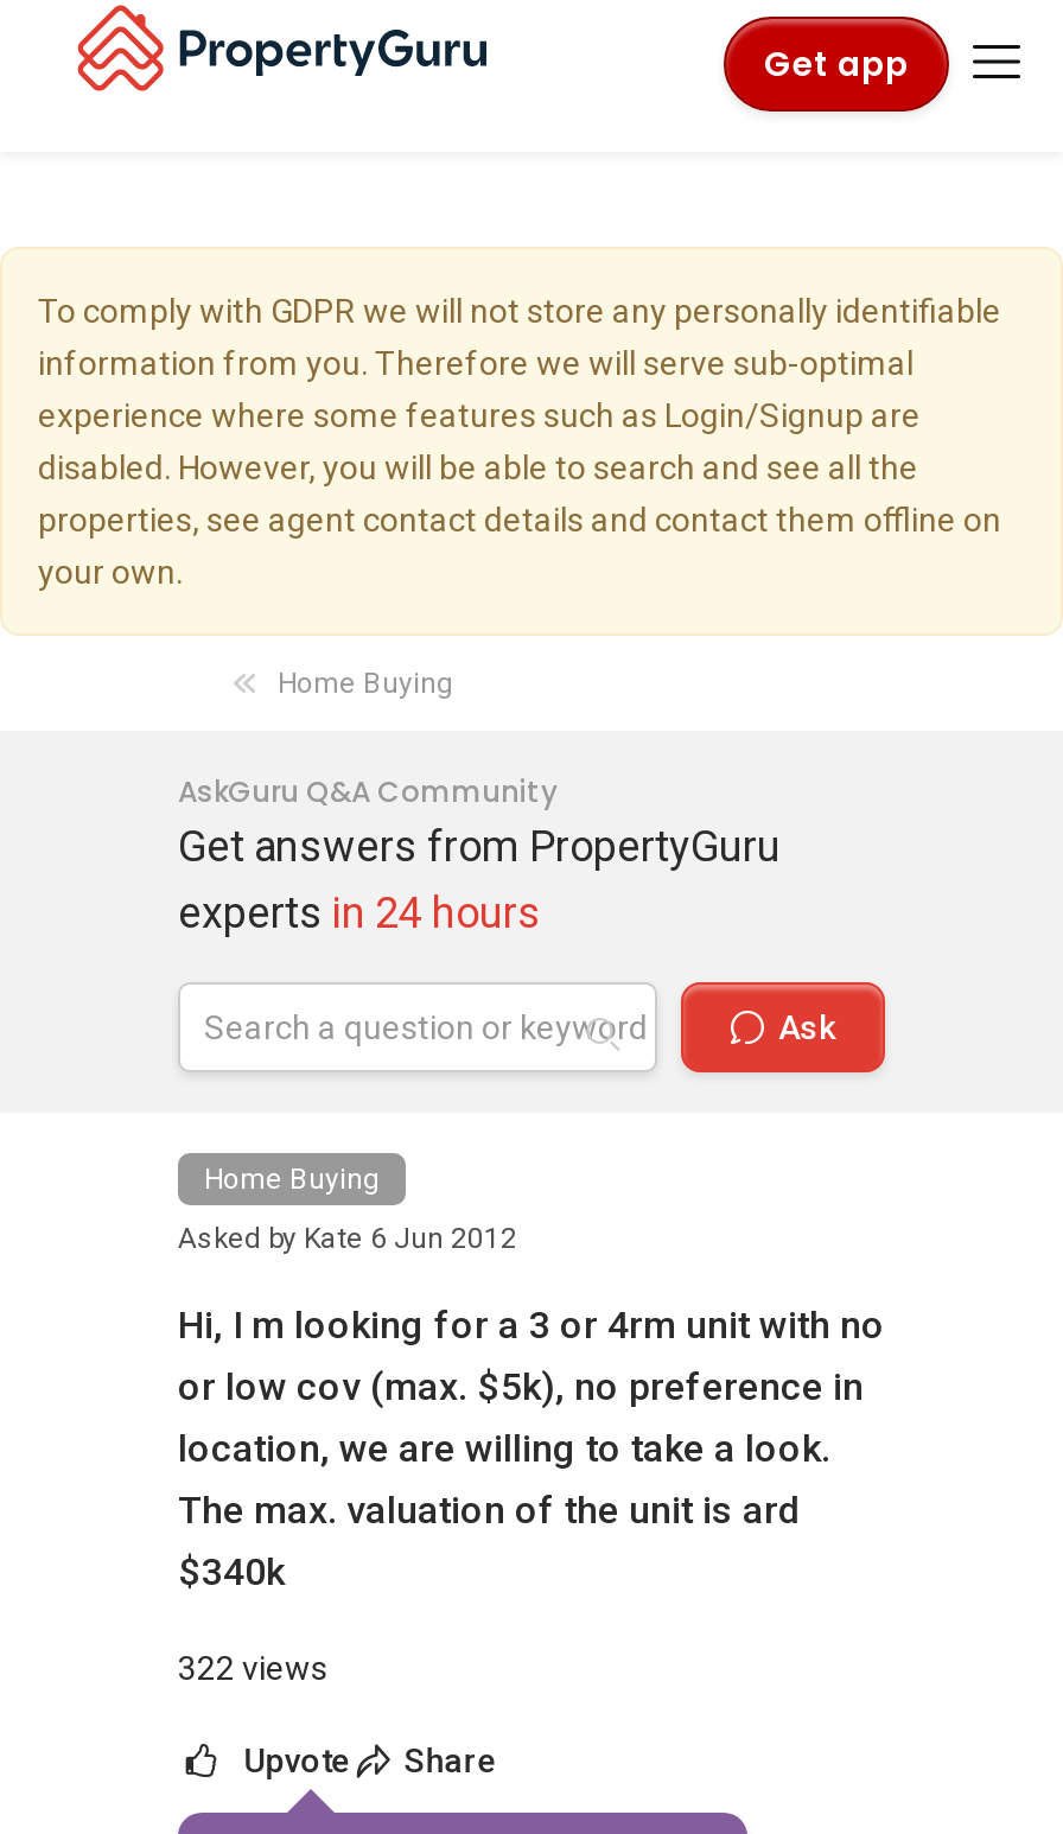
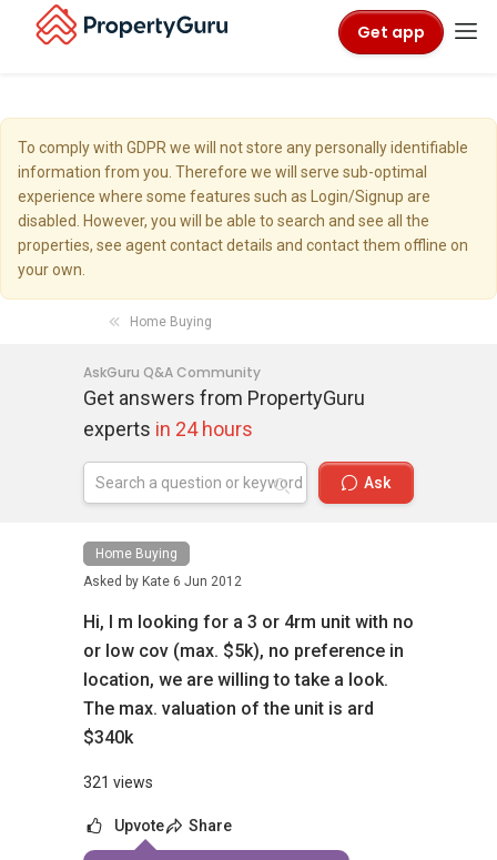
[178,1649,327,1687] 322 views -> [83,773,153,791] 321 views

